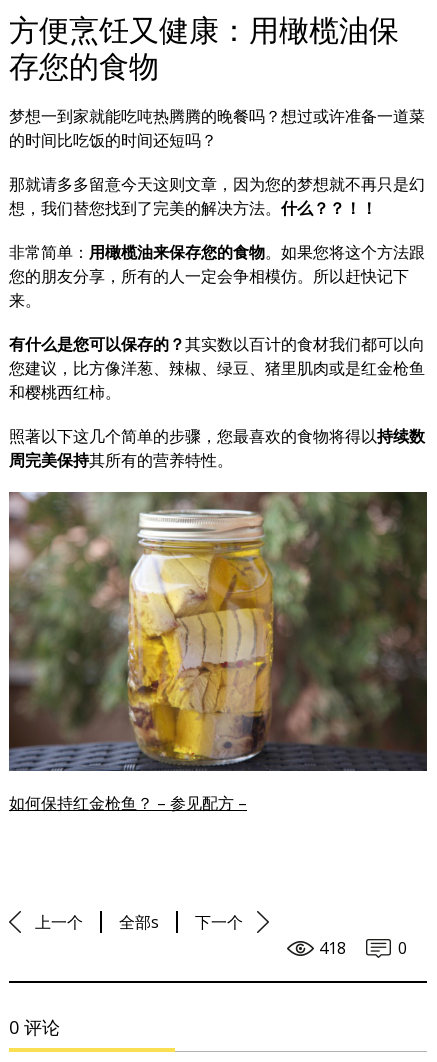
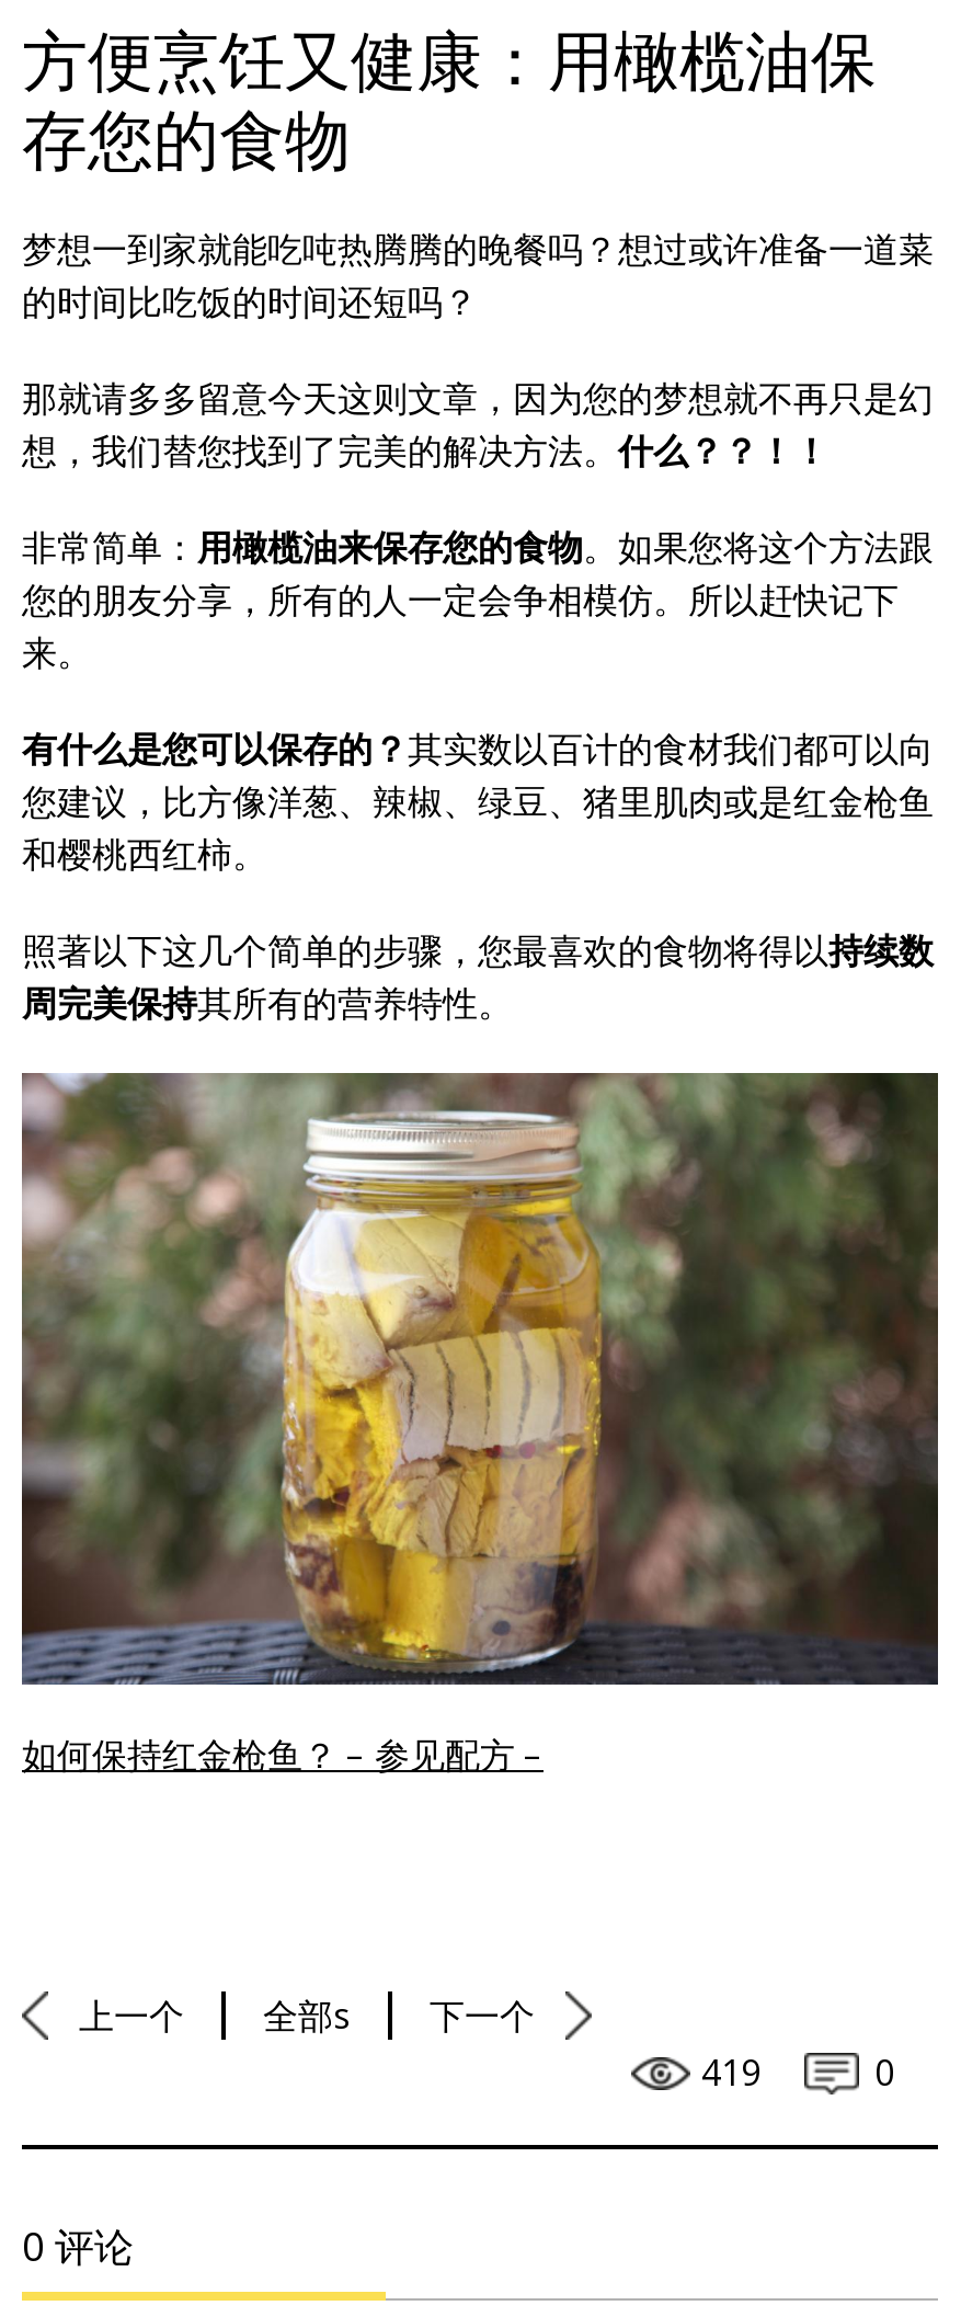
[319,937,346,959] 418 -> [701,2048,760,2096] 419

